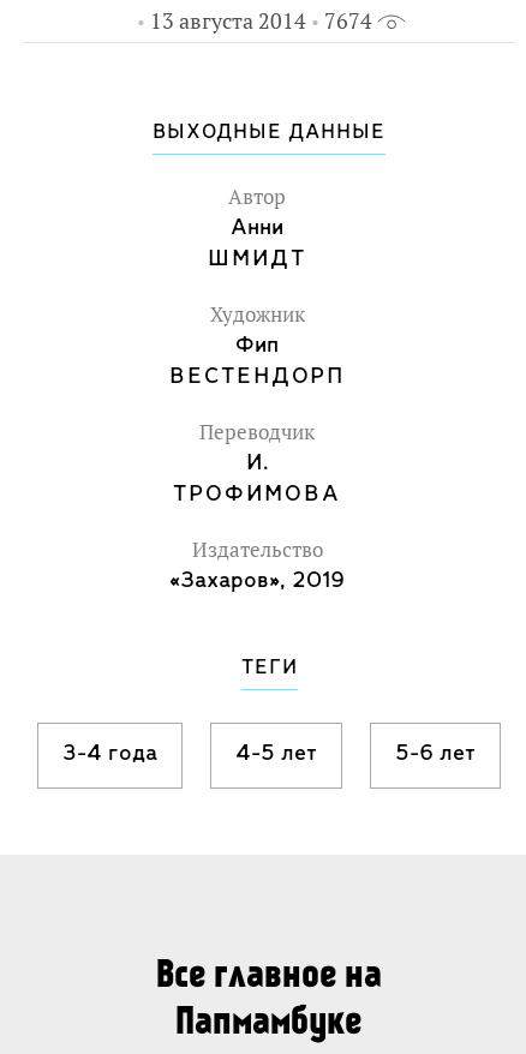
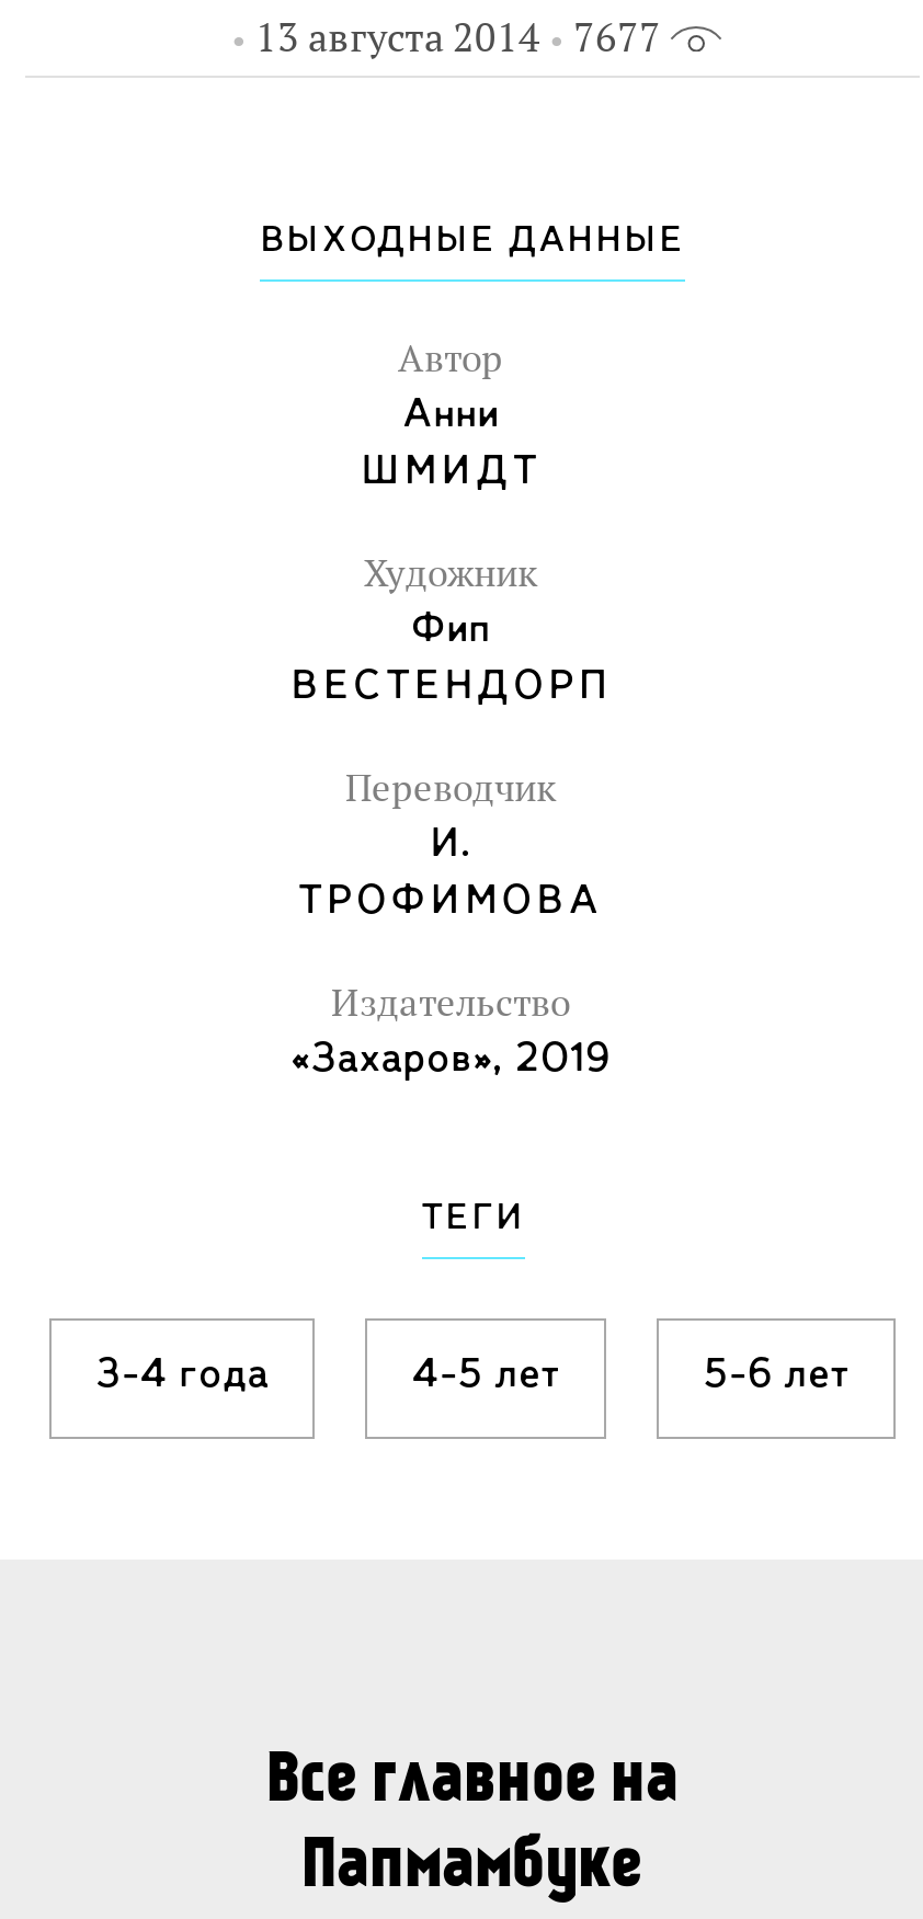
[145,8,377,35] 13 августа 2014 7674 -> [247,13,670,63] 13 августа 2014 7677

